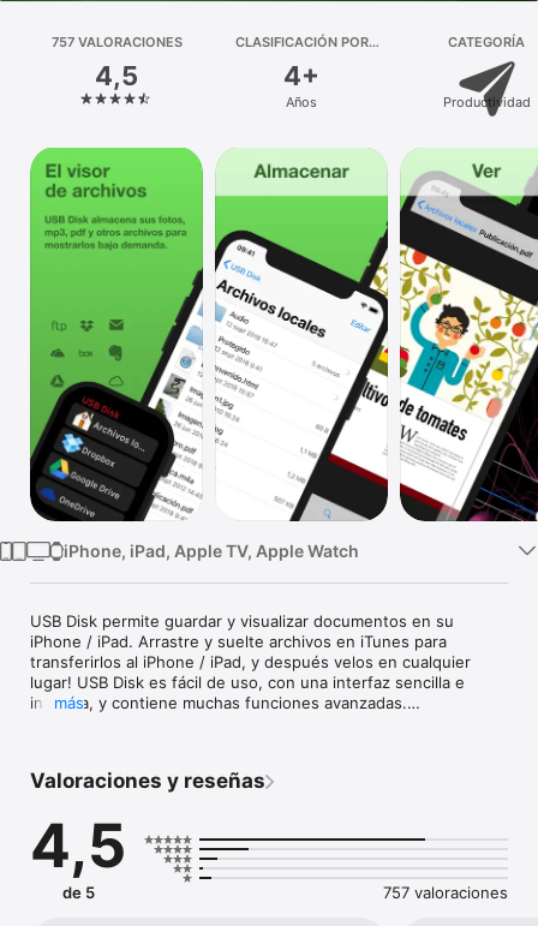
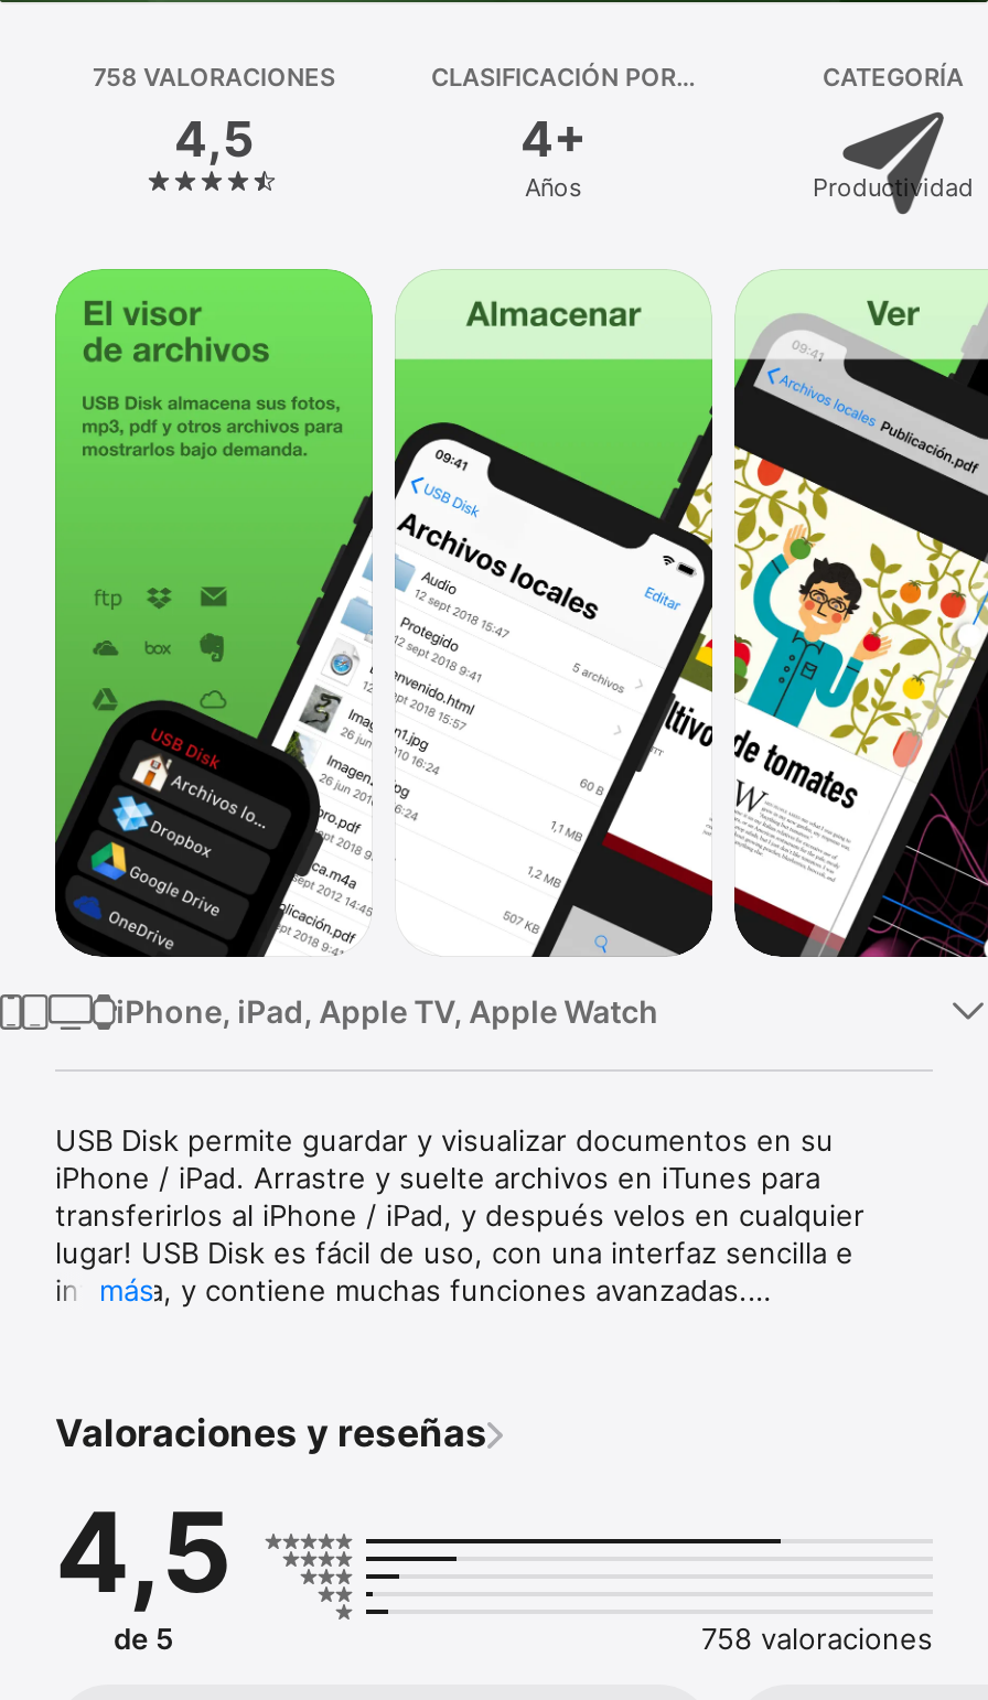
[51,34,182,50] 757 VALORACIONES -> [93,62,335,93] 758 VALORACIONES
[383,883,508,902] 757 valoraciones -> [701,1620,933,1655] 758 valoraciones

